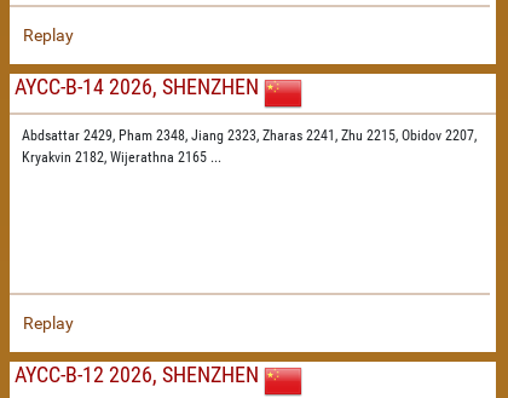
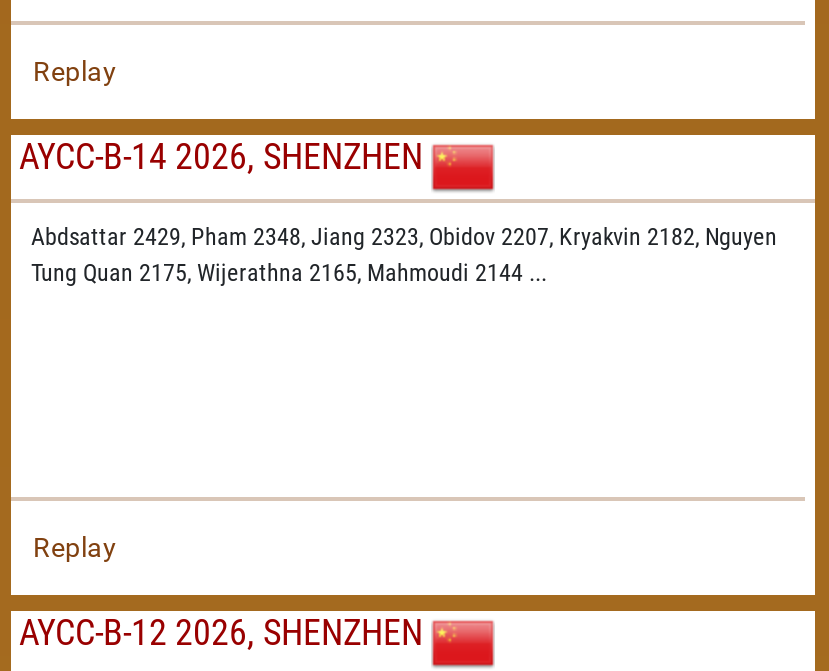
[22,127,477,166] Abdsattar 2429, Pham 2348, Jiang 2323, Zharas 2241, Zhu 2215, Obidov 2207, | Kryakvin 2182, Wijerathna 2165... -> [31,223,777,287] Abdsattar 2429, Pham 2348, Jiang 2323, Obidov 2207, Kryakvin 2182, Nguyen | Tung Quan 2175, Wijerathna 2165, Mahmoudi 2144...

